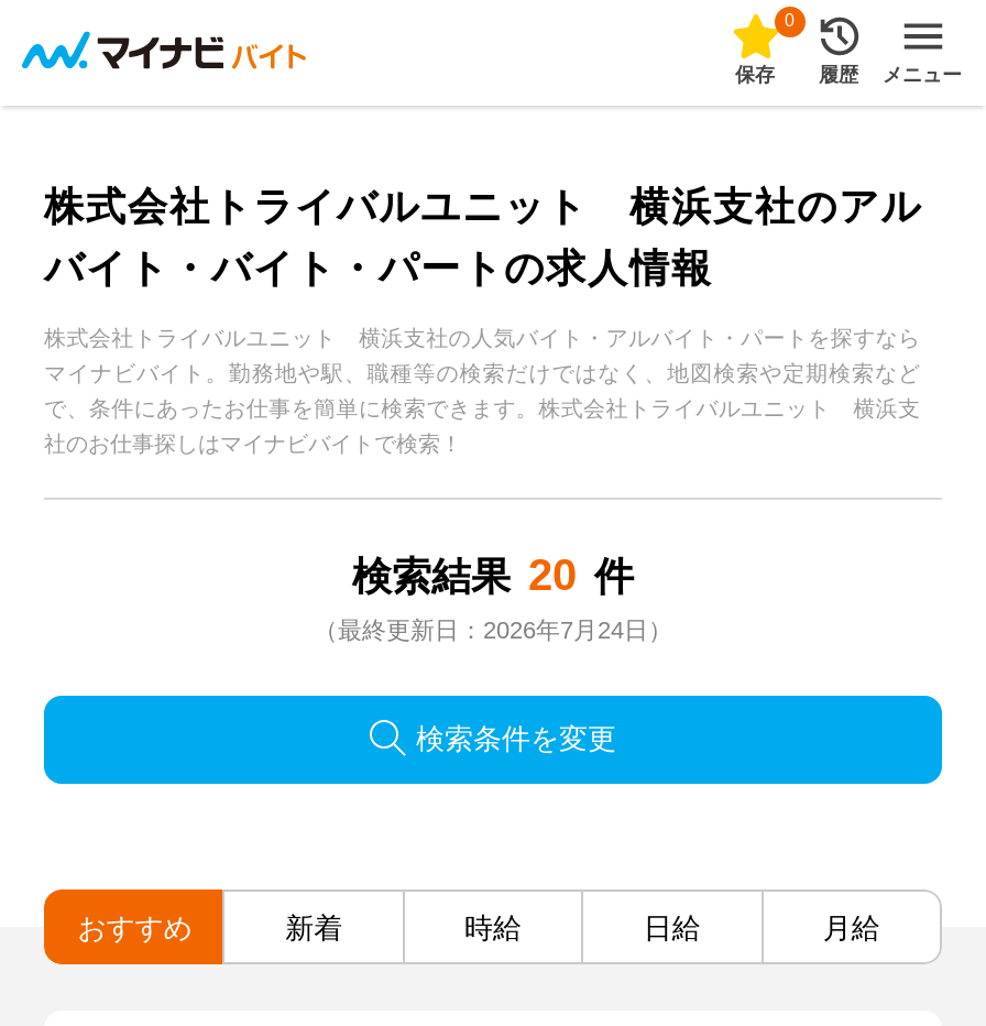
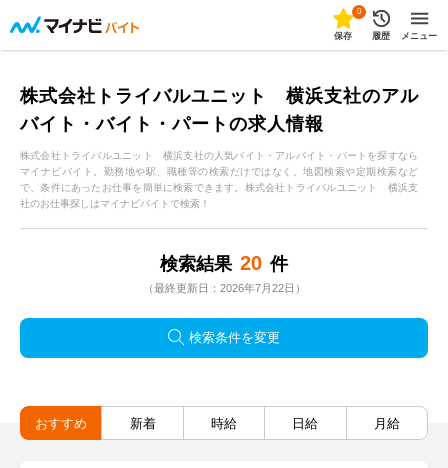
[314,616,672,643] （最終更新日：2026年7月24日） -> [142,282,305,294] （最終更新日：2026年7月22日）

